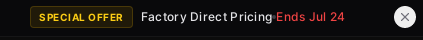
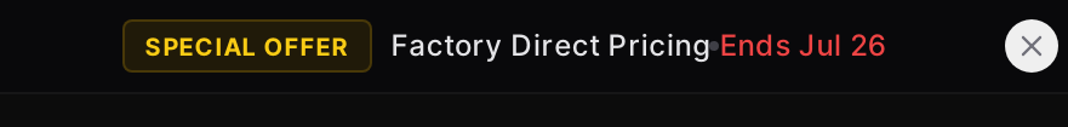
[141,9,346,24] Factory Direct Pricing Ends Jul 24 -> [391,27,888,63] Factory Direct Pricing Ends Jul 26

